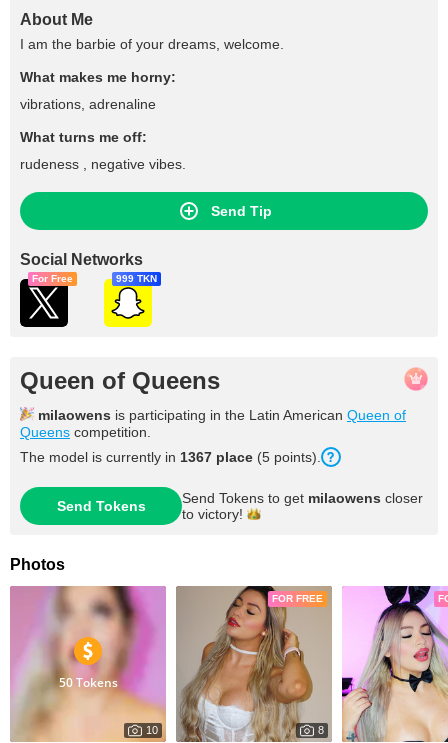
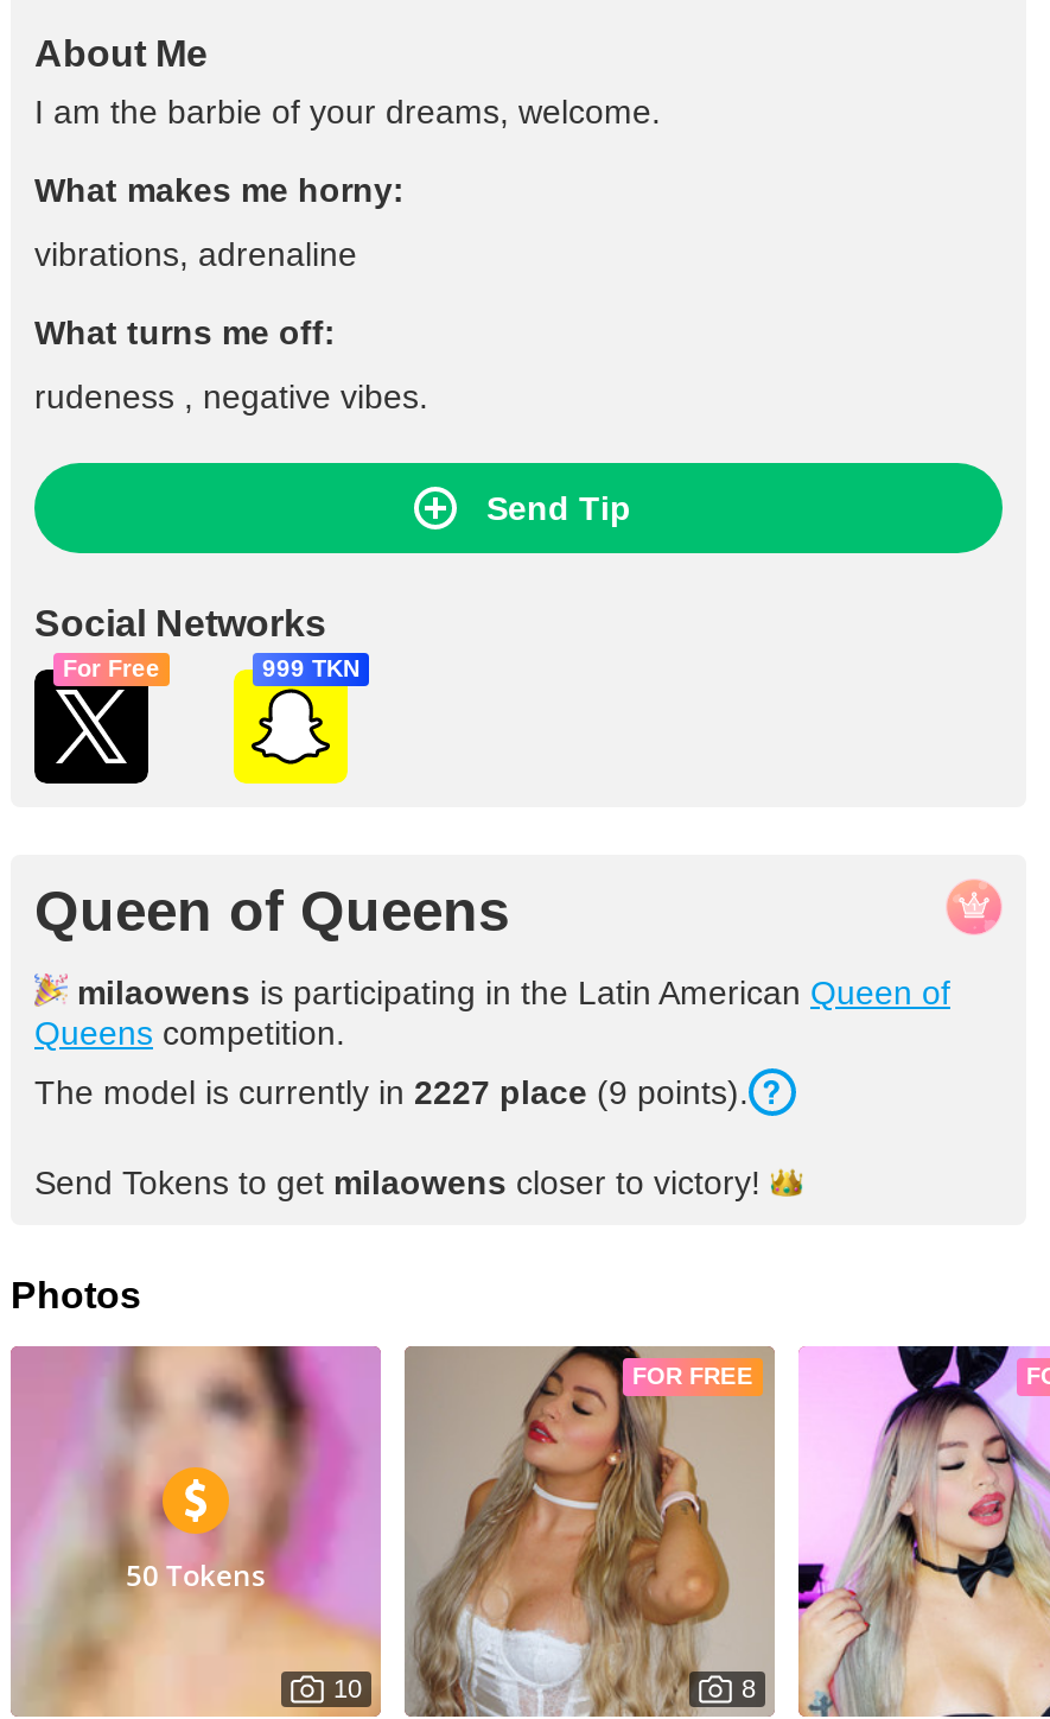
[20,449,321,465] The model is currently in 1367 place (5 points). -> [34,1073,749,1111] The model is currently in 2227 place (9 points).
[56,490,423,522] Send Tokens | Send Tokens to get milaowens closer | to victory! -> [34,1163,761,1201] Send Tokens to get milaowens closer to victory!

